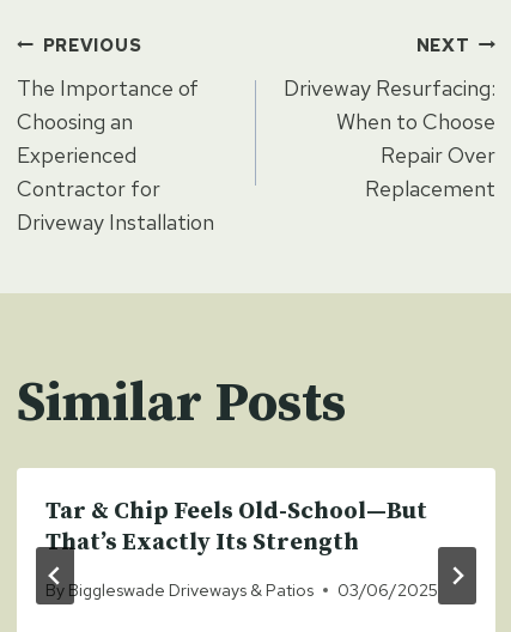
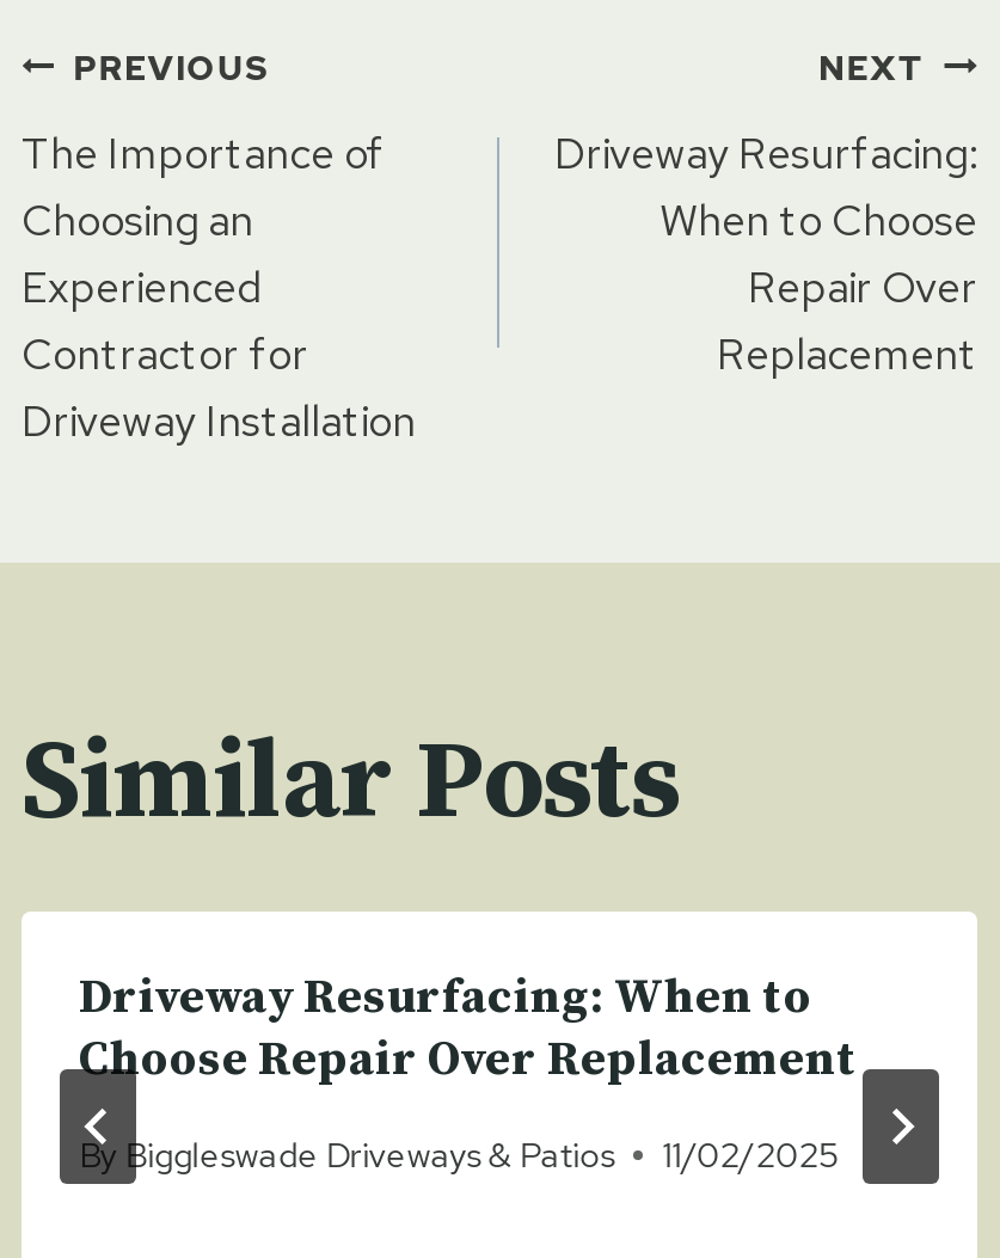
[45,496,427,557] Tar & Chip Feels Old-School—But | That’s Exactly Its Strength -> [79,968,858,1090] Driveway Resurfacing: When to | Choose Repair Over Replacement
[45,578,438,601] By Biggleswade Driveways & Patios 03/06/2025 -> [79,1132,837,1177] By Biggleswade Driveways & Patios 11/02/2025

